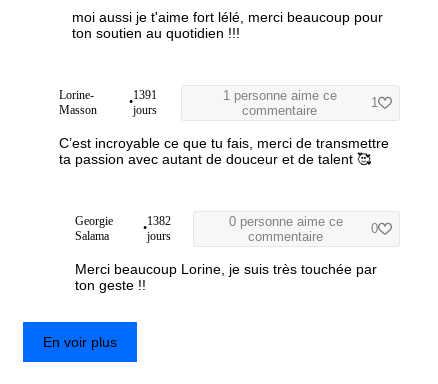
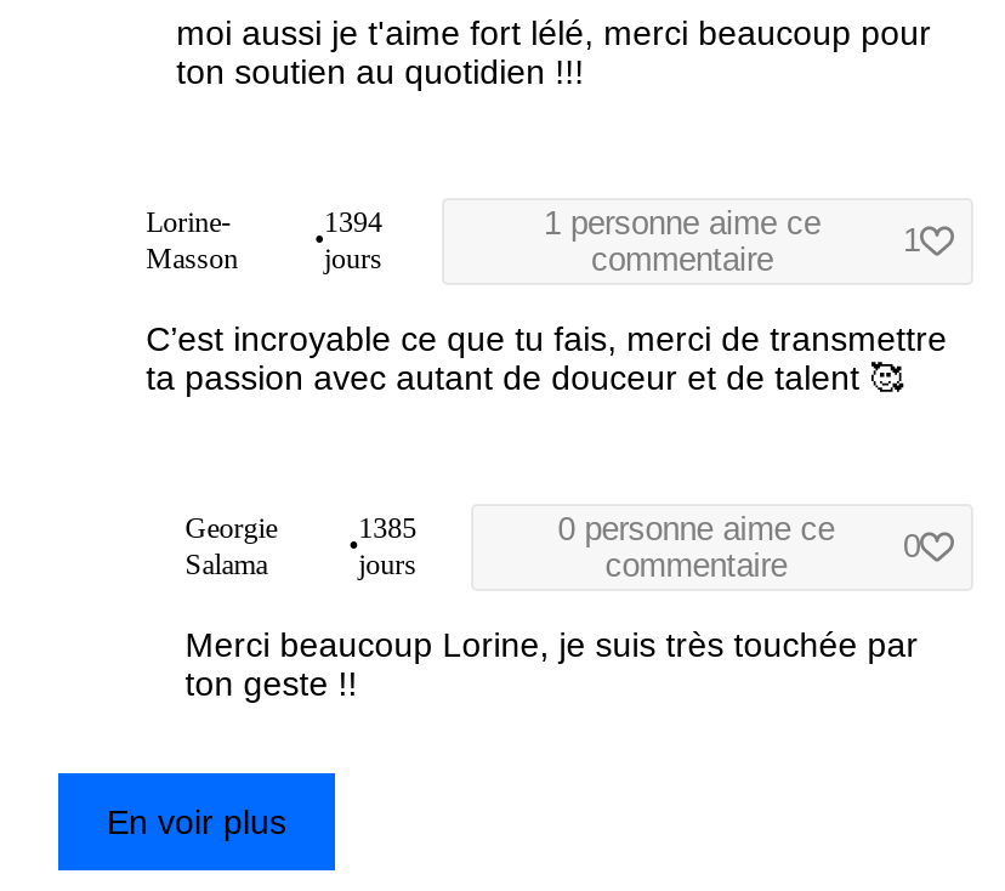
[132,87,156,101] 1391 -> [324,204,382,238] 1394
[147,213,171,227] 1382 -> [359,510,417,544] 1385

